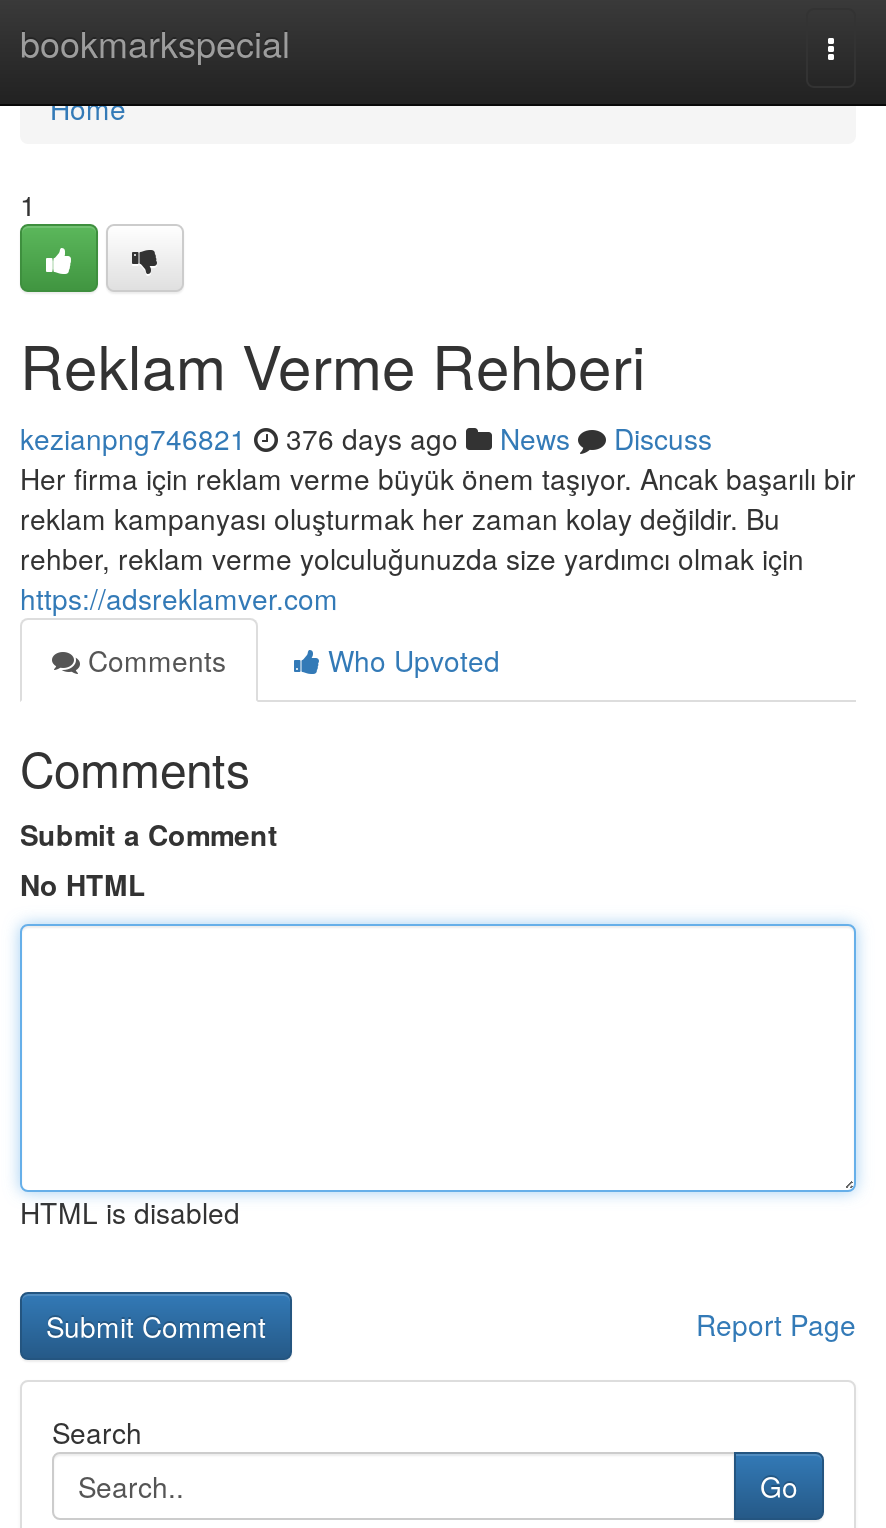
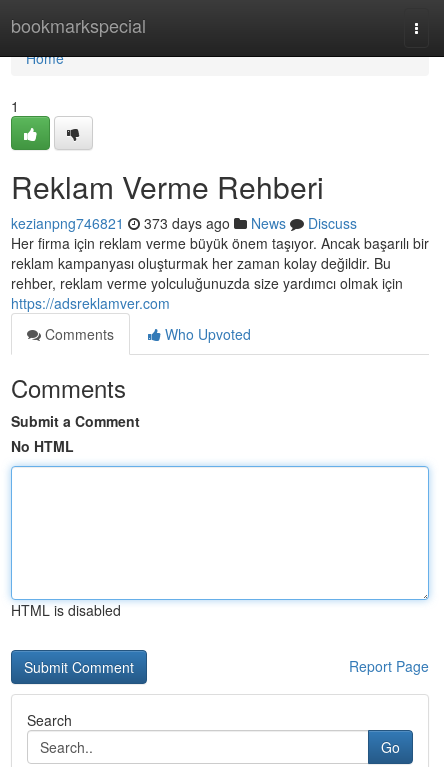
[20,418,712,458] kezianpng746821 376 days ago News Discuss -> [11,213,357,233] kezianpng746821 373 days ago News Discuss

